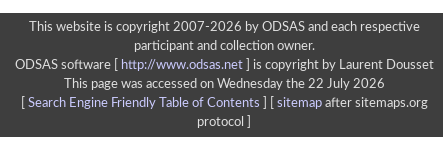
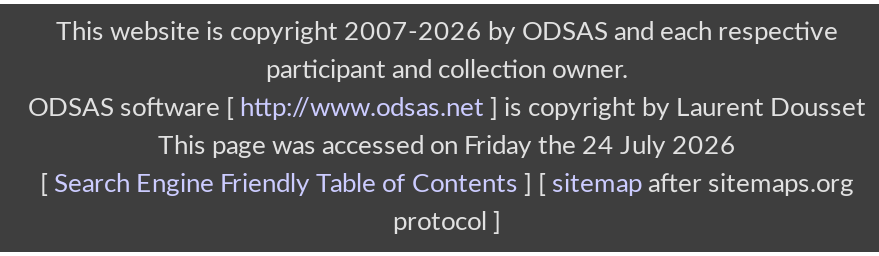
[63,78,384,90] This page was accessed on Wednesday the 22 July 2026 -> [158,134,736,158] This page was accessed on Friday the 24 July 2026

